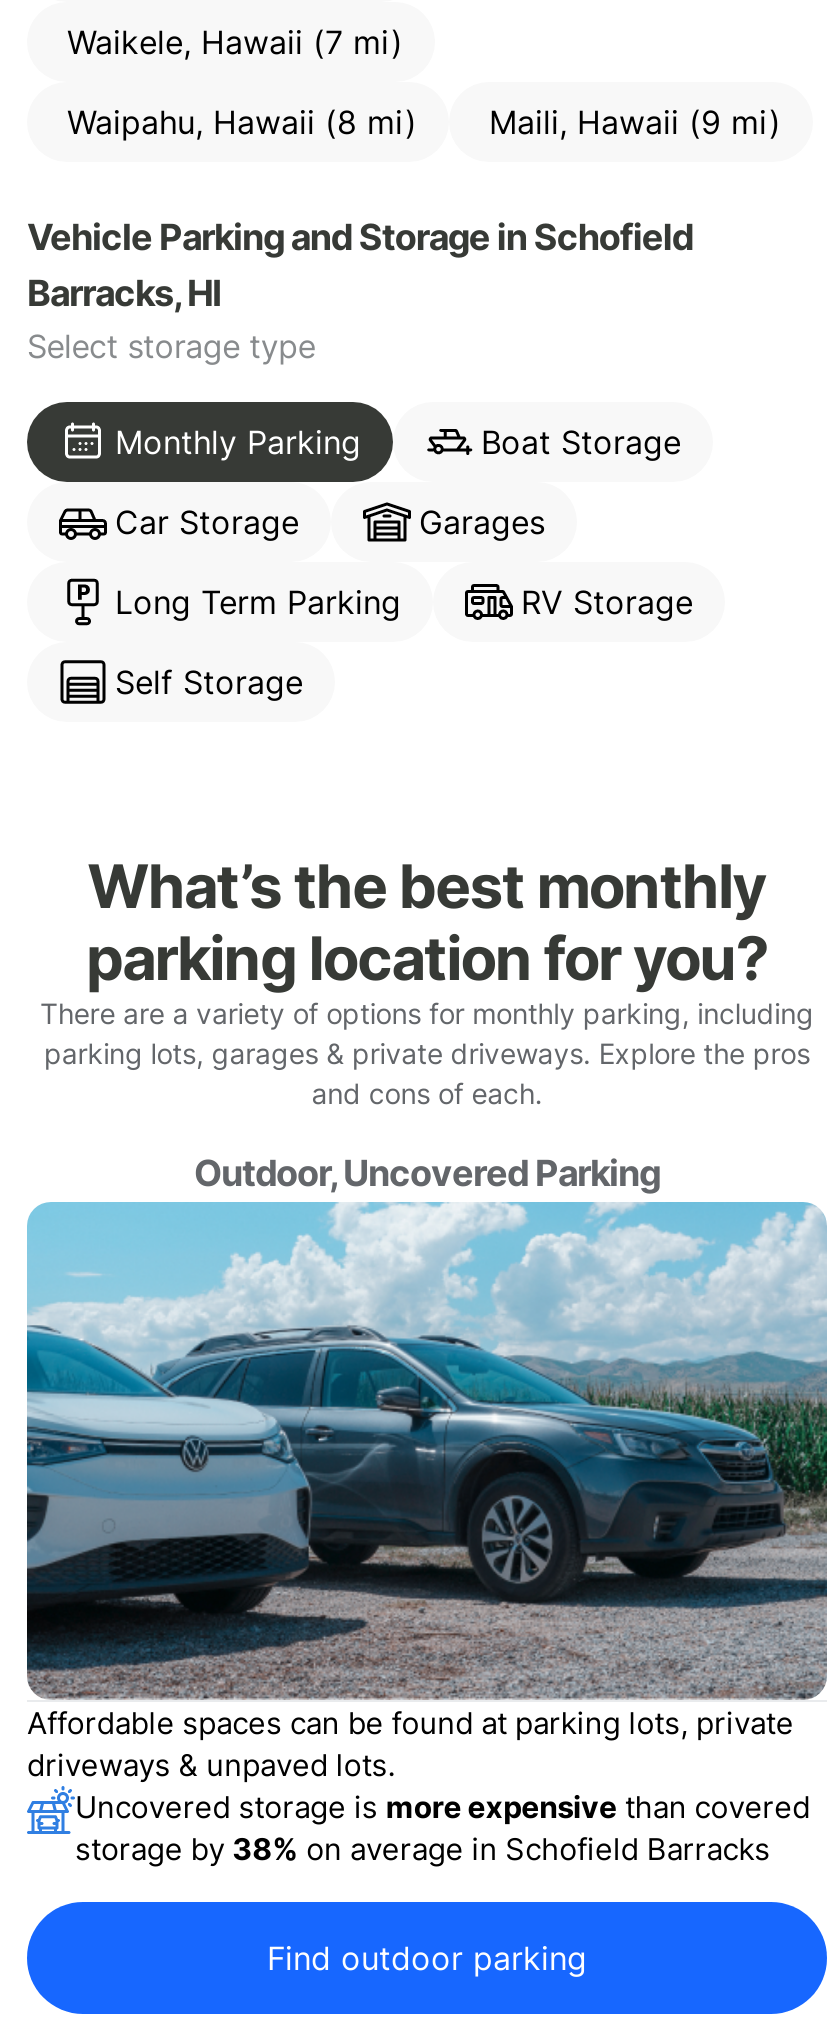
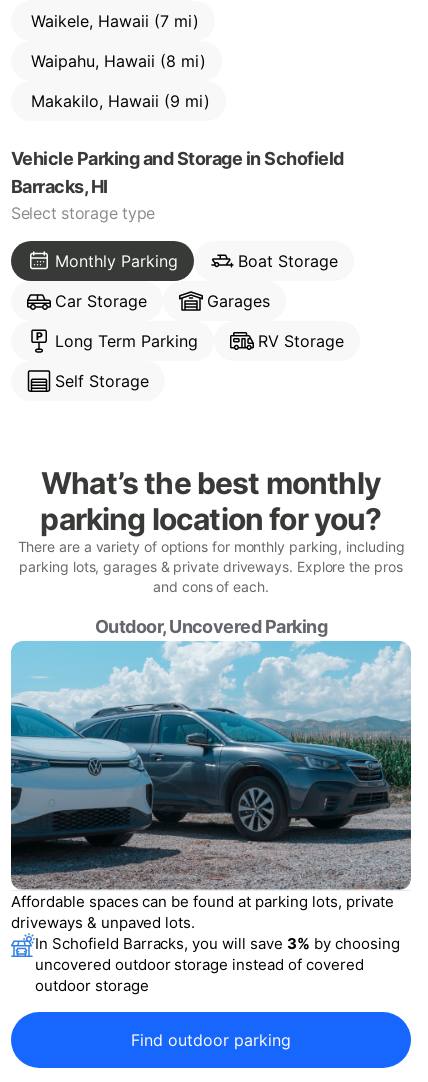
[489,101,781,141] Maili, Hawaii (9 mi) -> [31,91,210,111] Makakilo, Hawaii (9 mi)
[75,1788,810,1868] Uncovered storage is more expensive than covered | storage by 38% on average in Schofield Barracks -> [35,934,399,995] In Schofield Barracks, you will save 3% by choosing | uncovered outdoor storage instead of covered | outdoor storage

